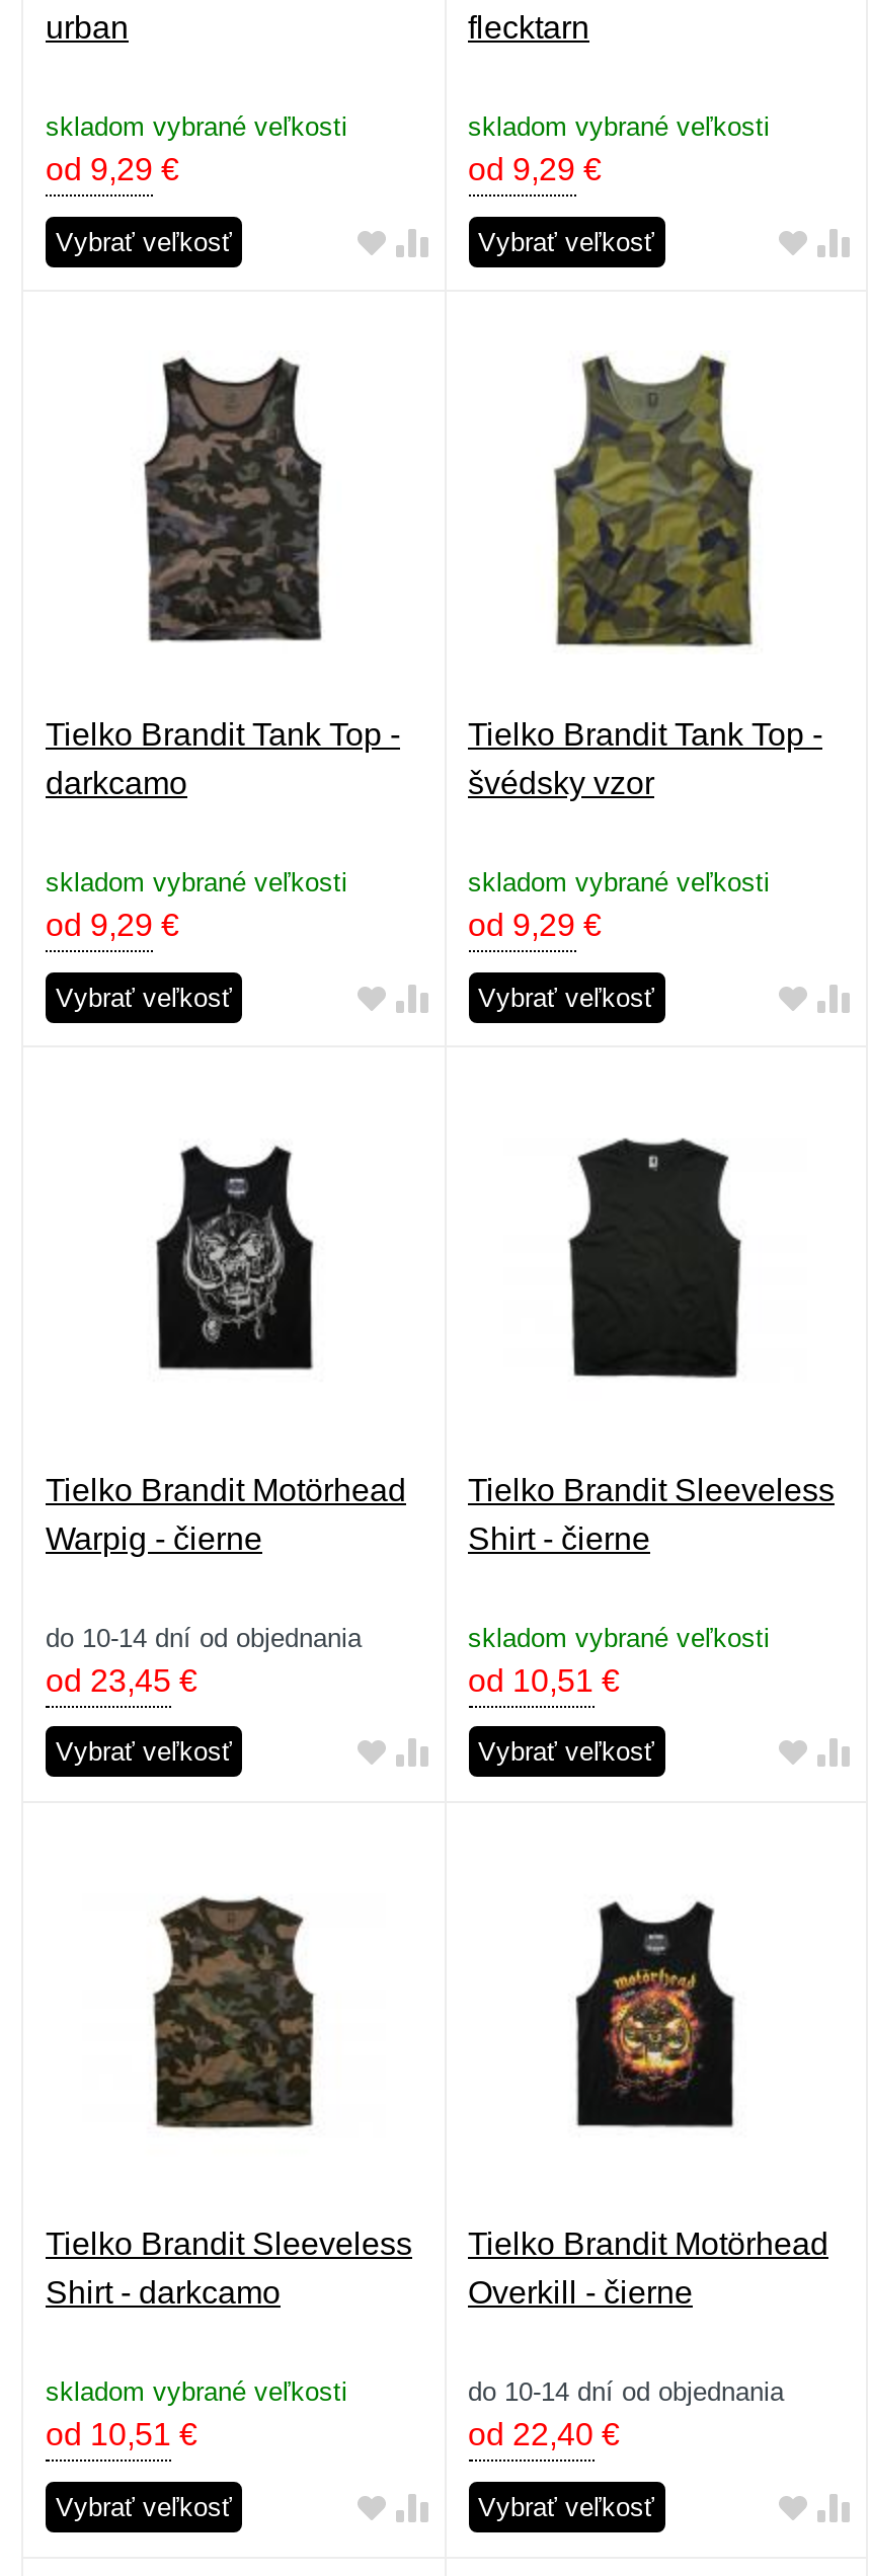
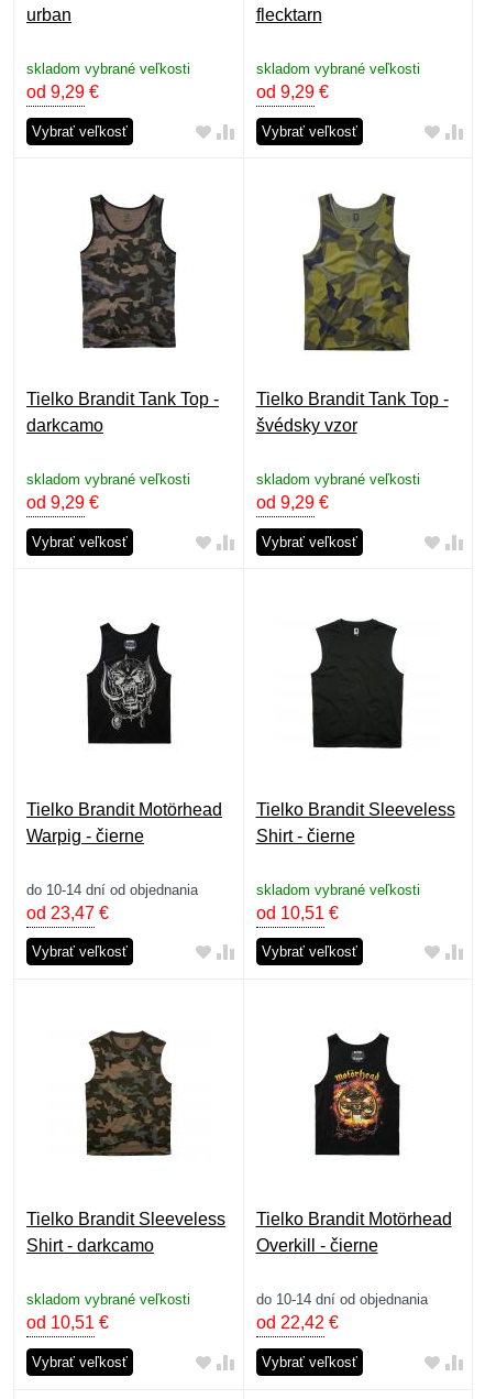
[46,1662,197,1697] od 23,45 € -> [26,903,109,922] od 23,47 €
[468,2418,620,2452] od 22,40 € -> [256,1313,338,1332] od 22,42 €

